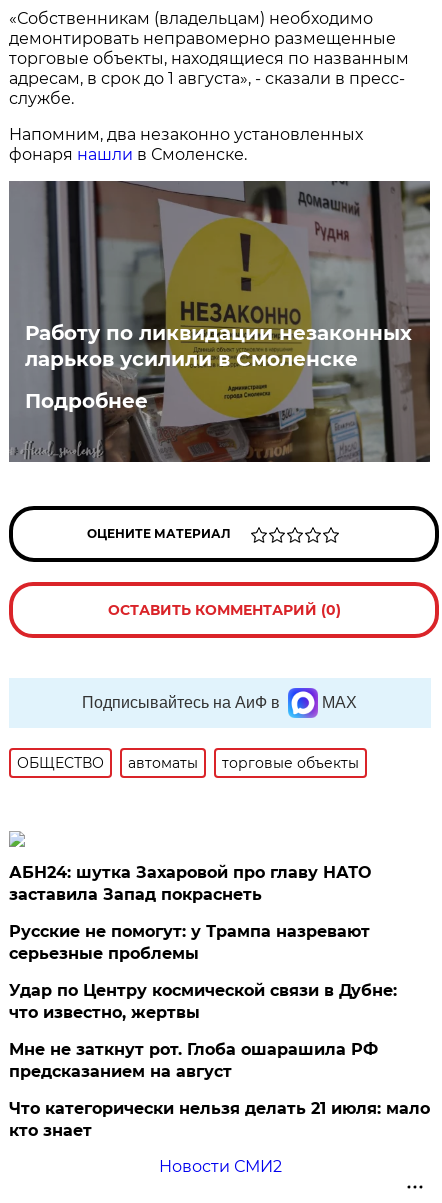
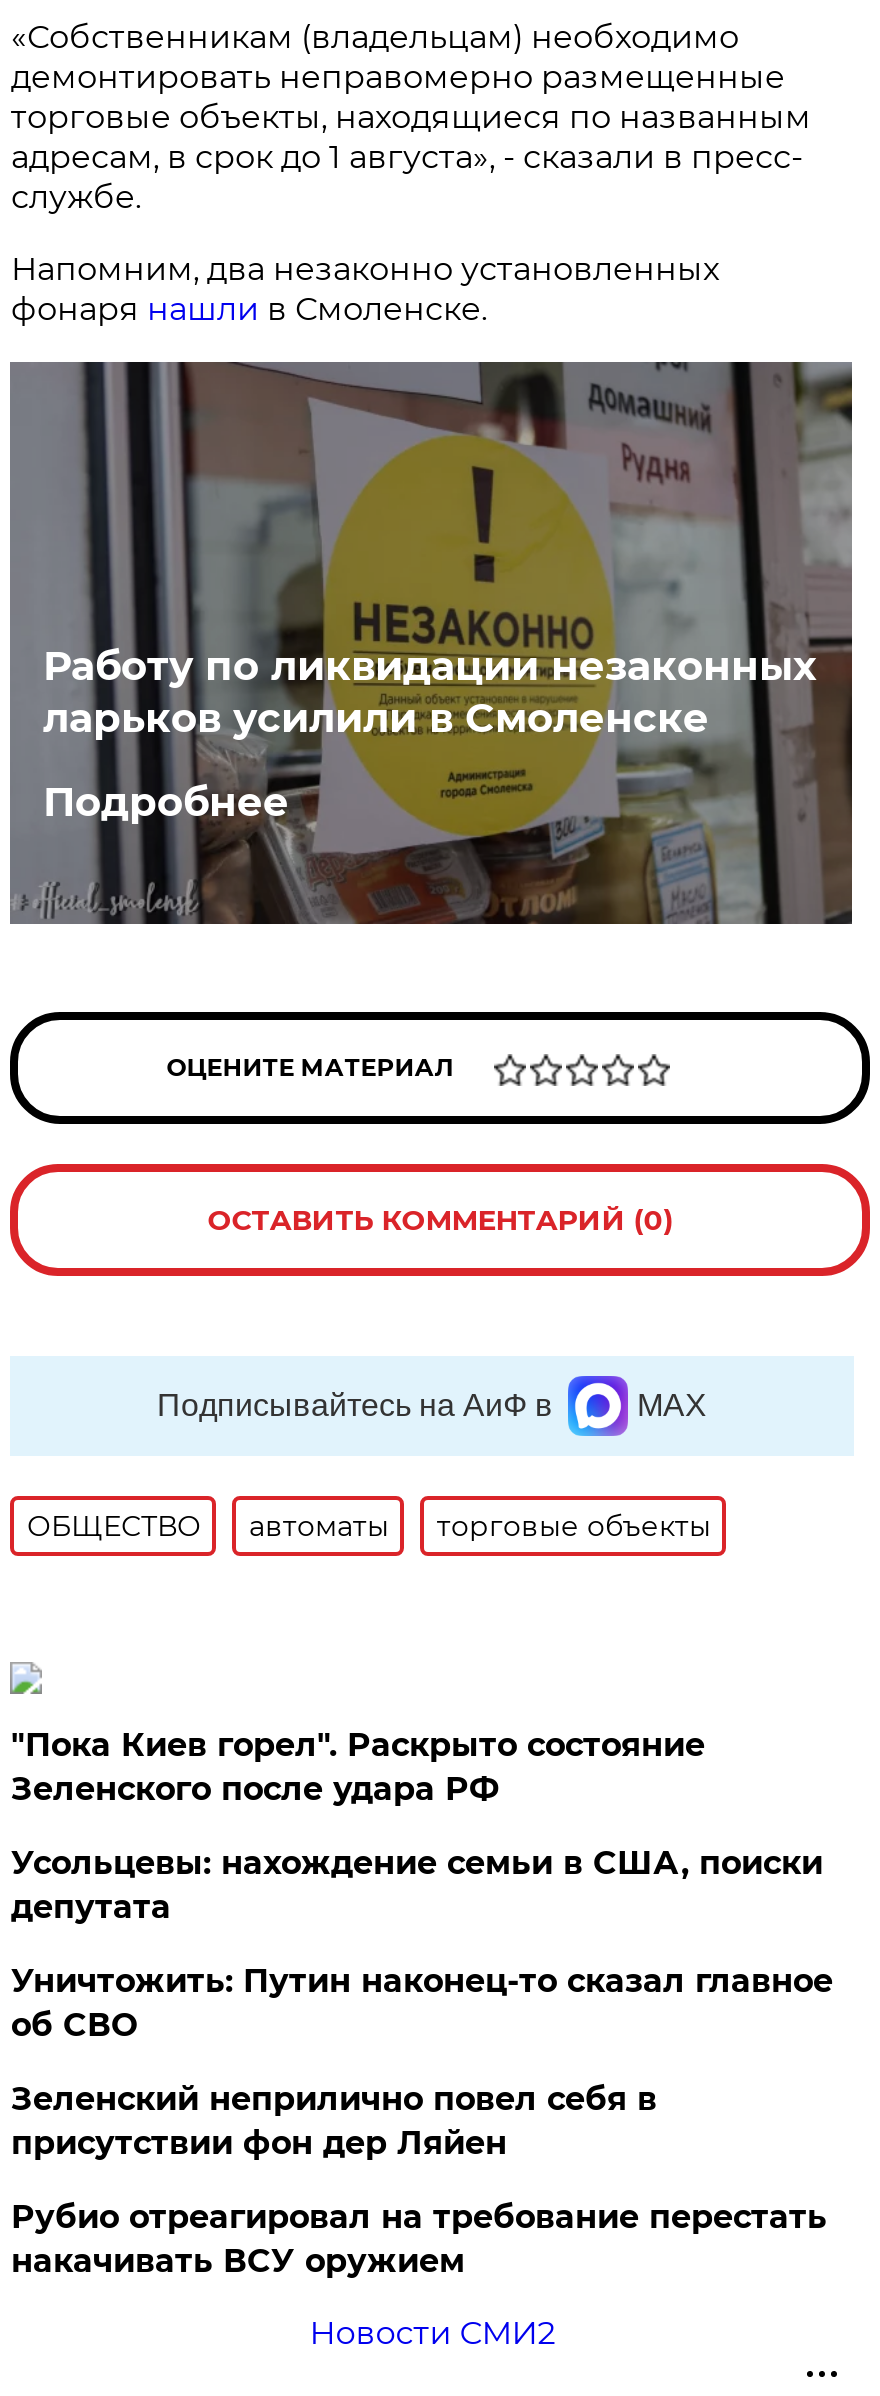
[9,863,371,904] АБН24: шутка Захаровой про главу НАТО | заставила Запад покраснеть -> [11,1726,705,1808] "Пока Киев горел". Раскрыто состояние | Зеленского после удара РФ
[9,922,370,963] Русские не помогут: у Трампа назревают | серьезные проблемы -> [11,1844,823,1926] Усольцевы: нахождение семьи в США, поиски | депутата
[9,981,397,1022] Удар по Центру космической связи в Дубне: | что известно, жертвы -> [11,1962,833,2044] Уничтожить: Путин наконец-то сказал главное | об СВО
[9,1040,378,1081] Мне не заткнут рот. Глоба ошарашила РФ | предсказанием на август -> [11,2080,657,2162] Зеленский неприлично повел cебя в | присутствии фон дер Ляйен
[9,1099,430,1140] Что категорически нельзя делать 21 июля: мало | кто знает -> [11,2198,827,2280] Рубио отреагировал на требование перестать | накачивать ВСУ оружием

